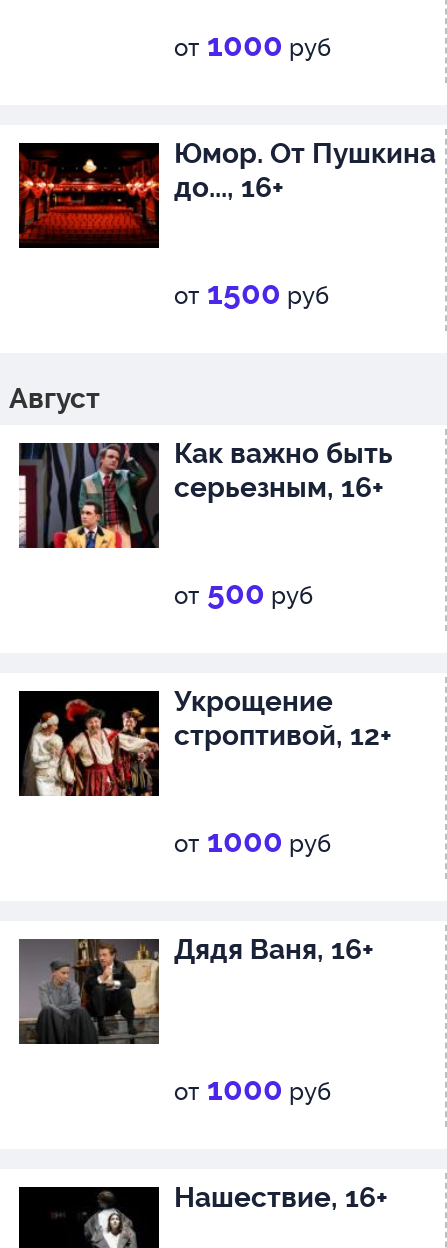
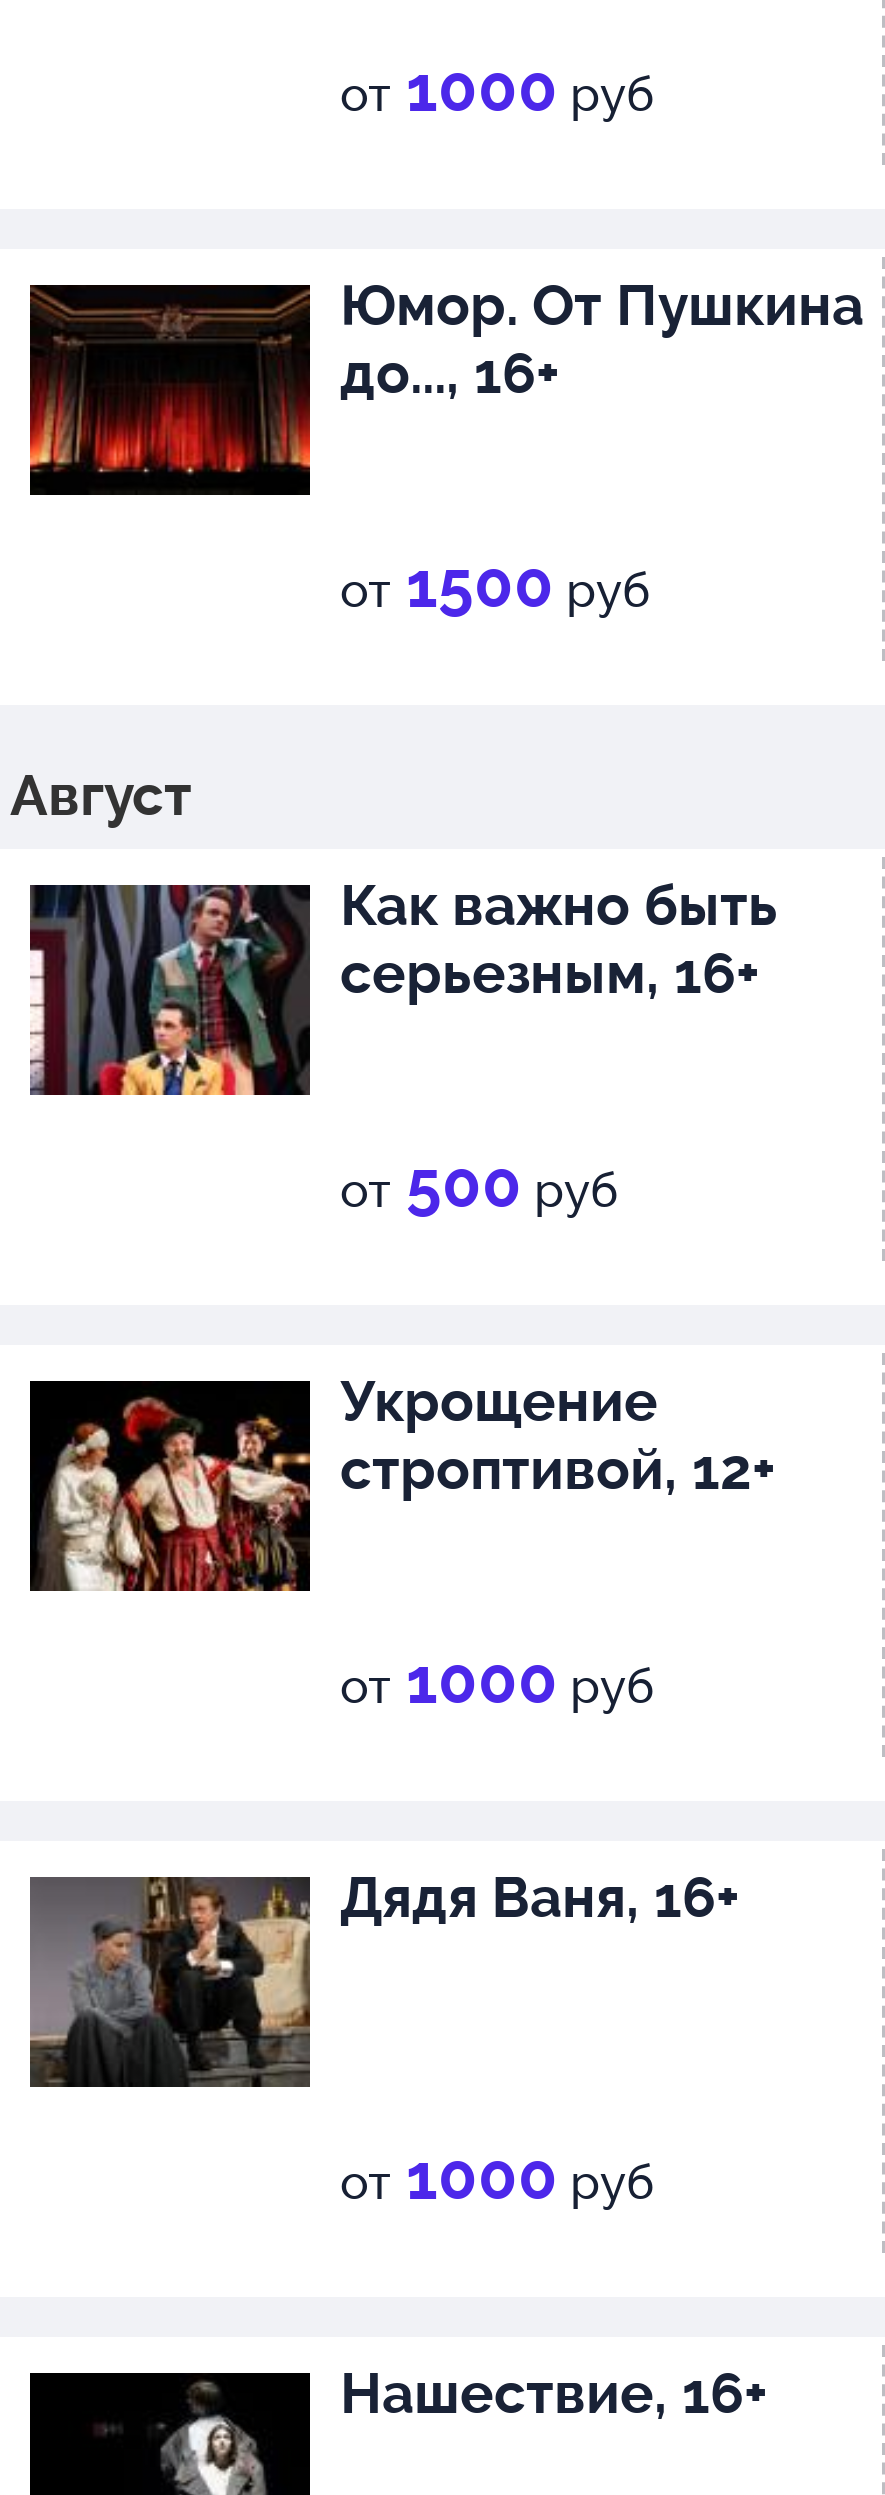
[18,144,160,243] [image] -> [28,285,312,483] [image]

